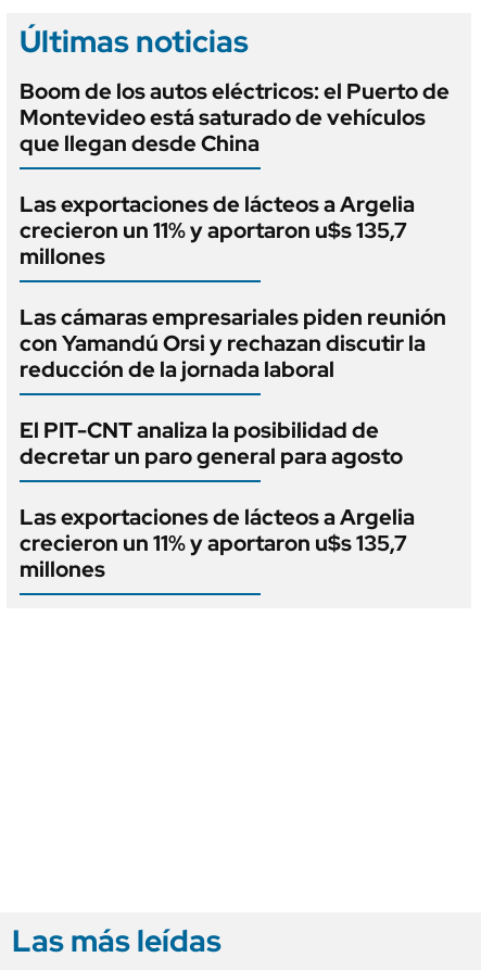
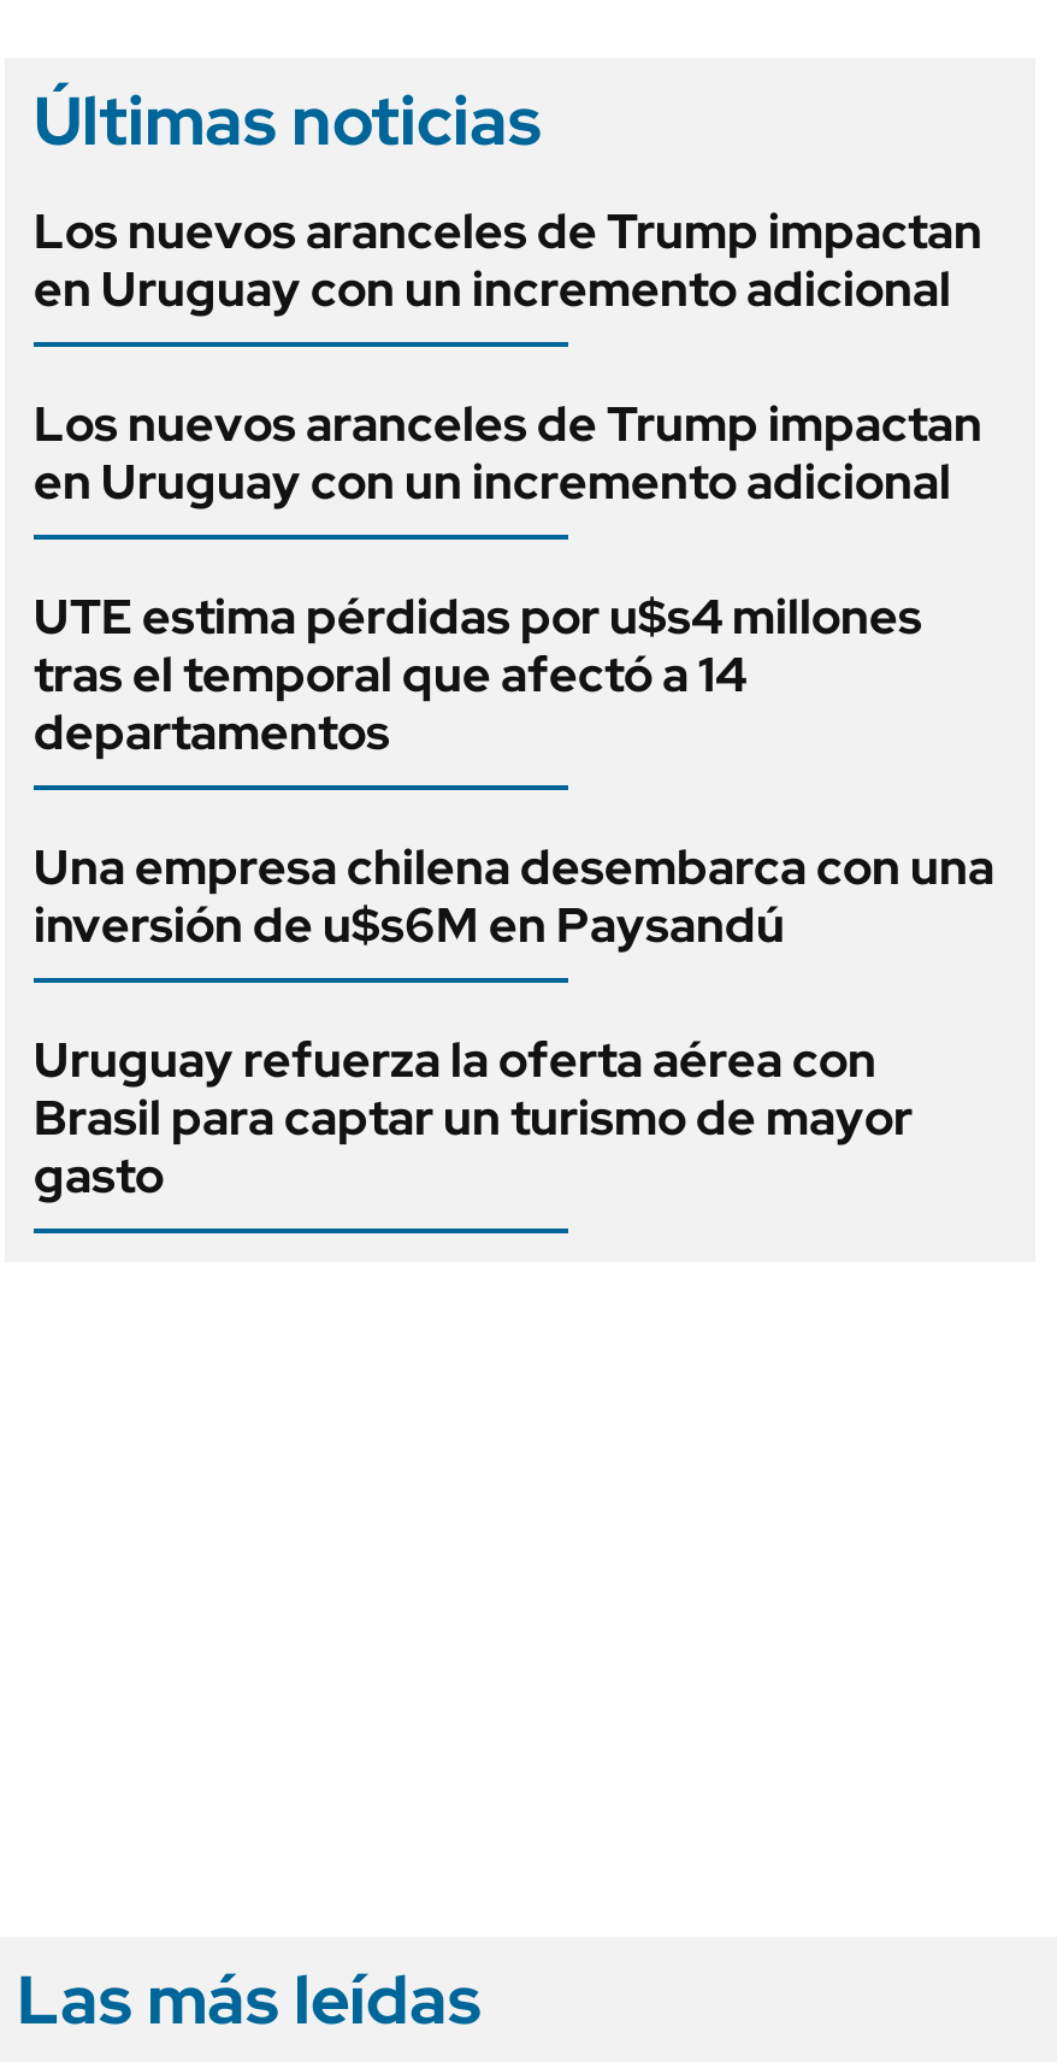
[20,78,450,158] Boom de los autos eléctricos: el Puerto de | Montevideo está saturado de vehículos | que llegan desde China -> [34,198,982,319] Los nuevos aranceles de Trump impactan | en Uruguay con un incremento adicional
[20,191,415,271] Las exportaciones de lácteos a Argelia | crecieron un 11% y aportaron u$s 135,7 | millones -> [34,391,982,512] Los nuevos aranceles de Trump impactan | en Uruguay con un incremento adicional
[20,303,446,384] Las cámaras empresariales piden reunión | con Yamandú Orsi y rechazan discutir la | reducción de la jornada laboral -> [34,584,922,762] UTE estima pérdidas por u$s4 millones | tras el temporal que afectó a 14 | departamentos
[20,416,403,471] El PIT-CNT analiza la posibilidad de | decretar un paro general para agosto -> [34,834,994,955] Una empresa chilena desembarca con una | inversión de u$s6M en Paysandú
[20,503,415,584] Las exportaciones de lácteos a Argelia | crecieron un 11% y aportaron u$s 135,7 | millones -> [34,1027,913,1205] Uruguay refuerza la oferta aérea con | Brasil para captar un turismo de mayor | gasto

